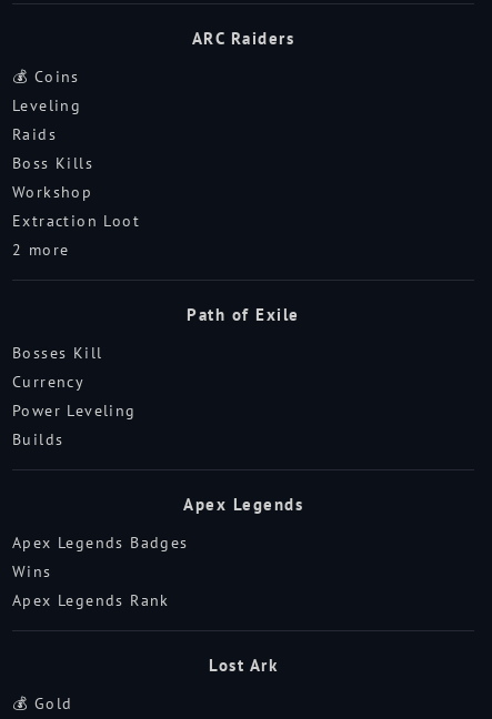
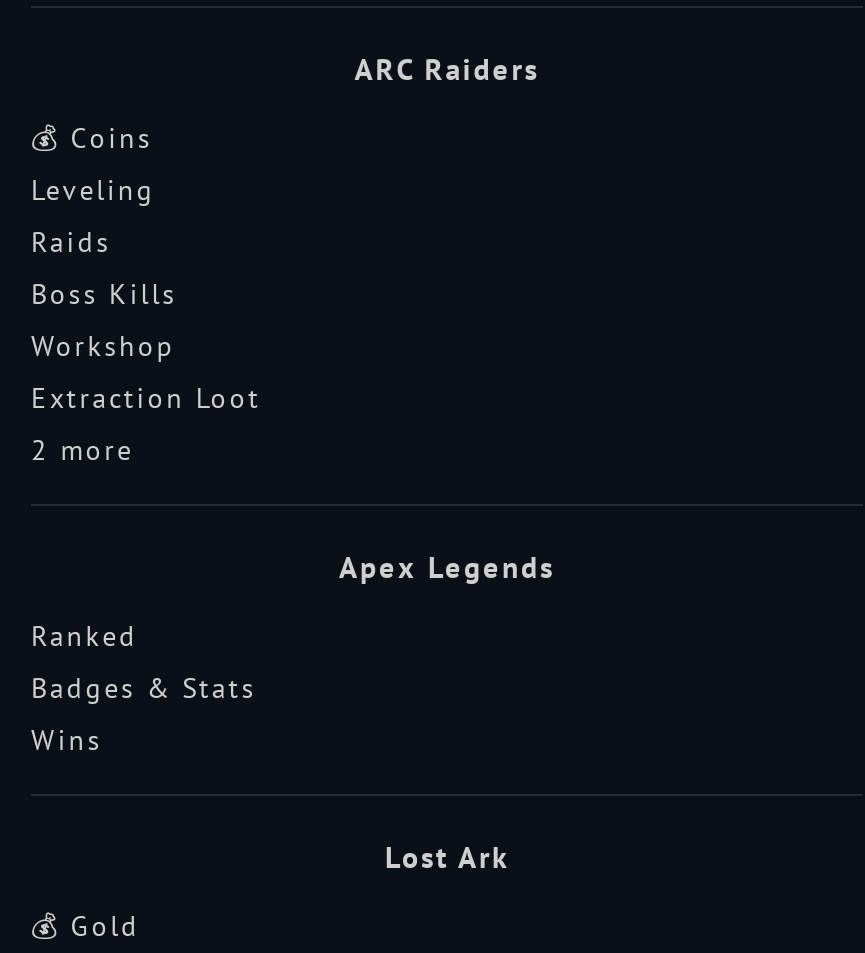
[12,304,300,449] Path of Exile | Bosses Kill | Currency | Power Leveling | Builds -> none
[12,533,188,553] Apex Legends Badges -> [31,618,256,706] Ranked | Badges & Stats
[12,590,170,610] Apex Legends Rank -> none

